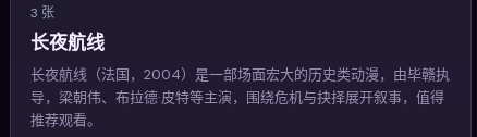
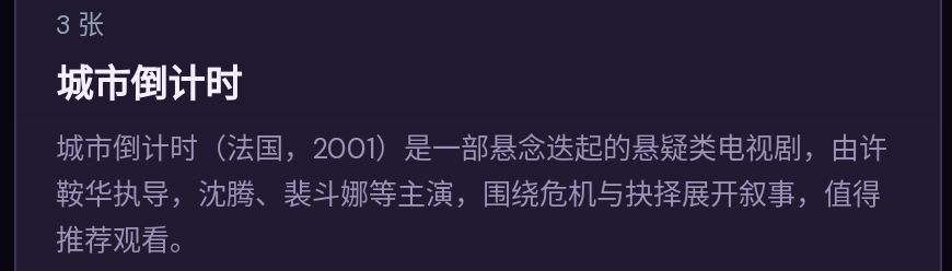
[30,30,105,54] 长夜航线 -> [56,60,242,108] 城市倒计时
[30,65,450,106] 长夜航线（法国，2004）是一部场面宏大的历史类动漫，由毕赣执 | 导，梁朝伟、布拉德·皮特等主演，围绕危机与抉择展开叙事，值得 -> [56,130,887,213] 城市倒计时（法国，2001）是一部悬念迭起的悬疑类电视剧，由许 | 鞍华执导，沈腾、裴斗娜等主演，围绕危机与抉择展开叙事，值得

